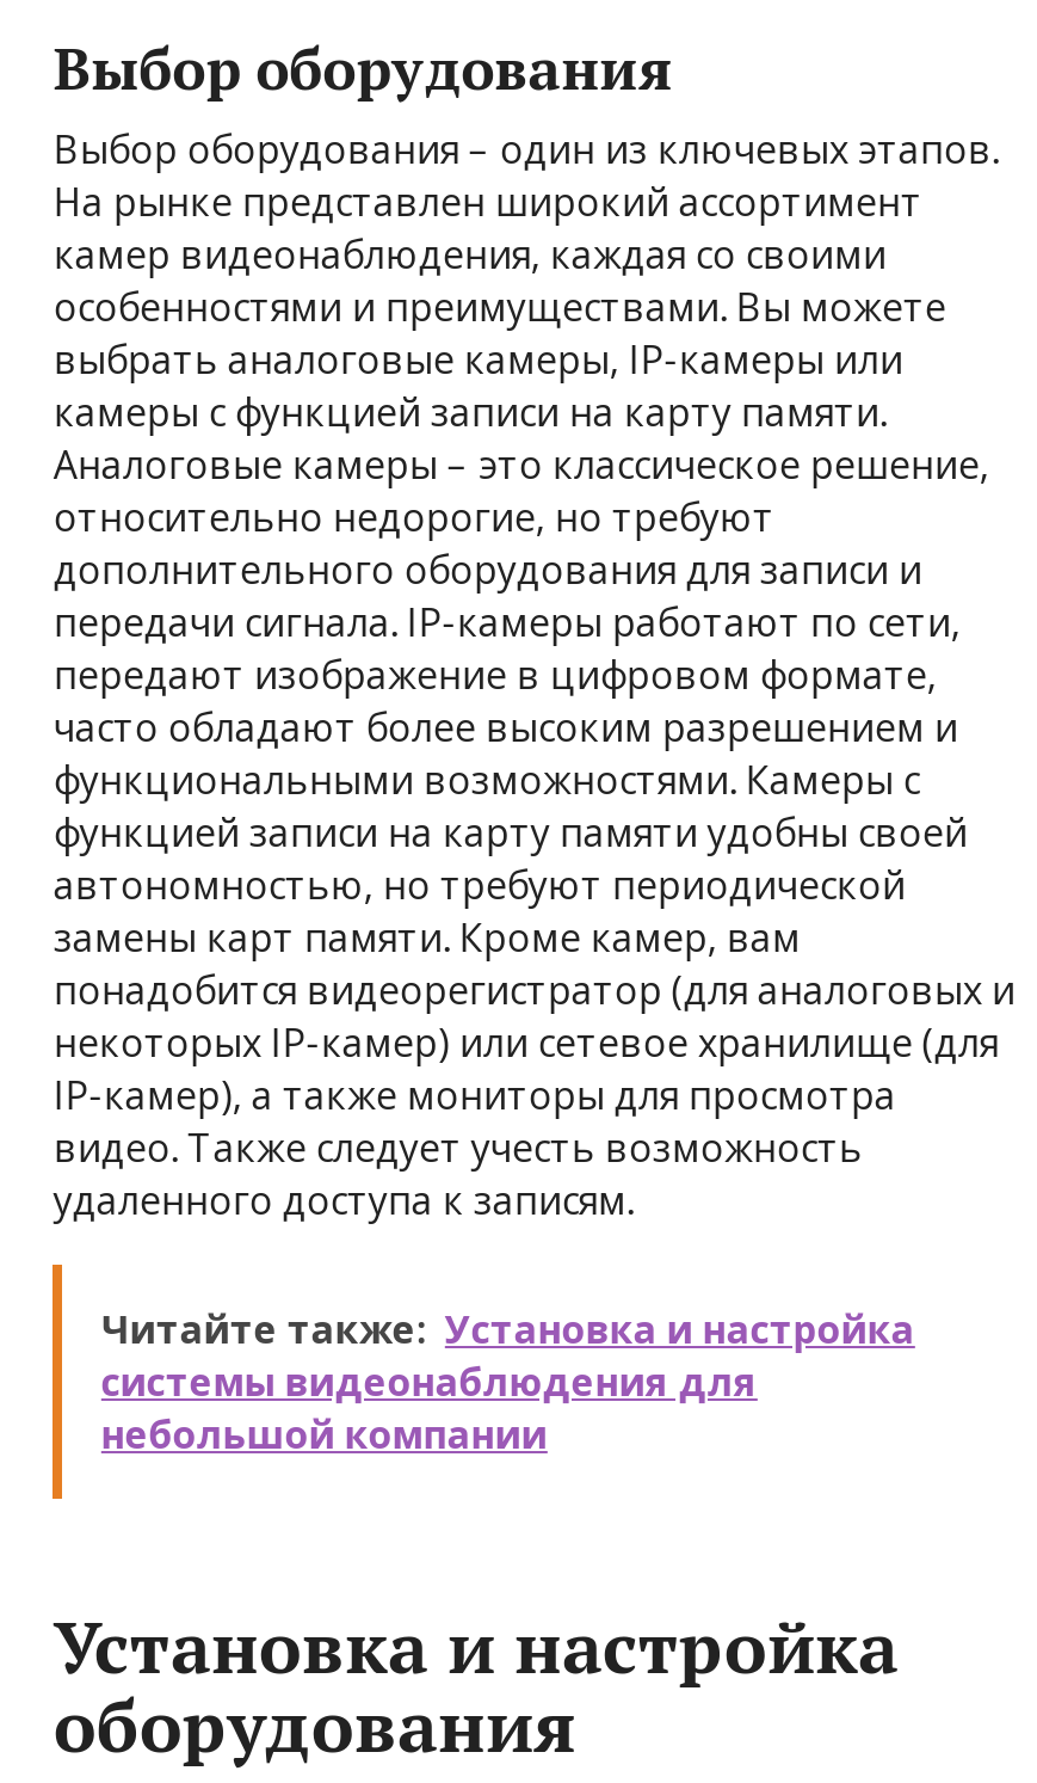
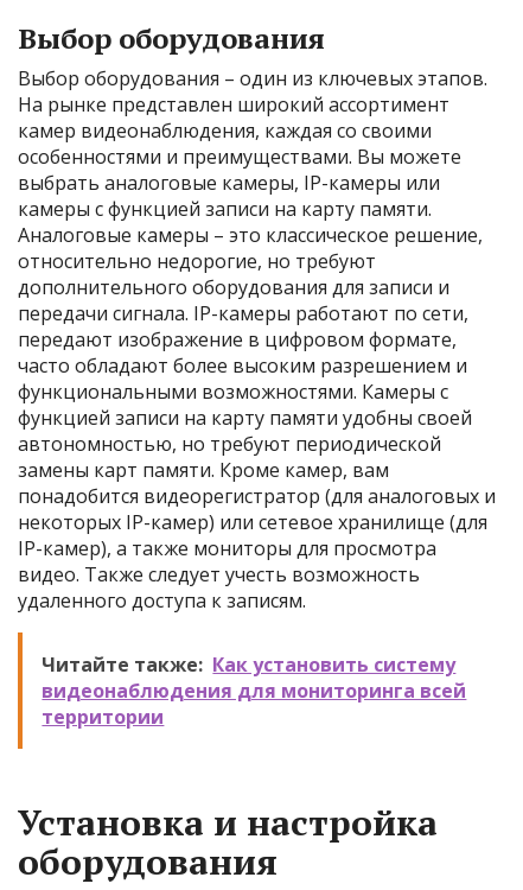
[101,1303,915,1461] Читайте также: Установка и настройка | системы видеонаблюдения для | небольшой компании -> [42,651,467,730] Читайте также: Как установить систему | видеонаблюдения для мониторинга всей | территории

